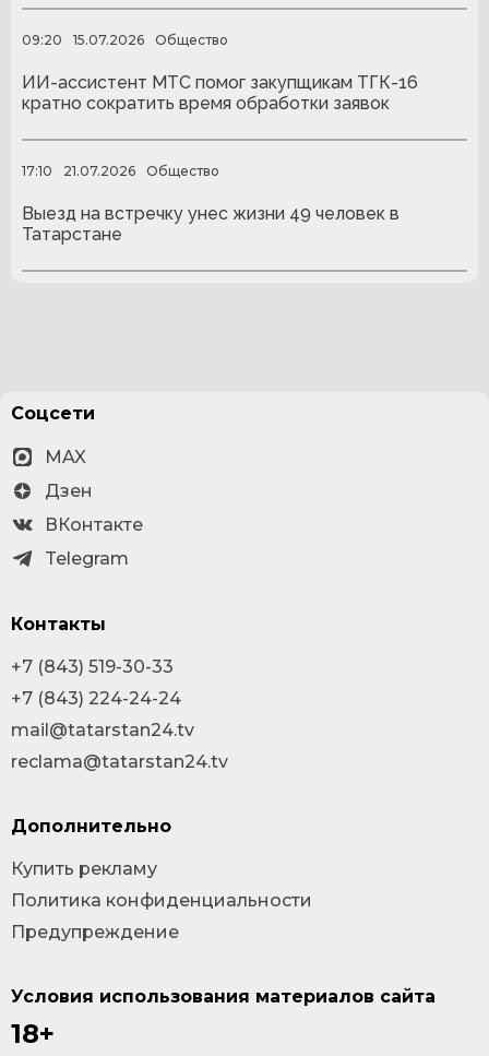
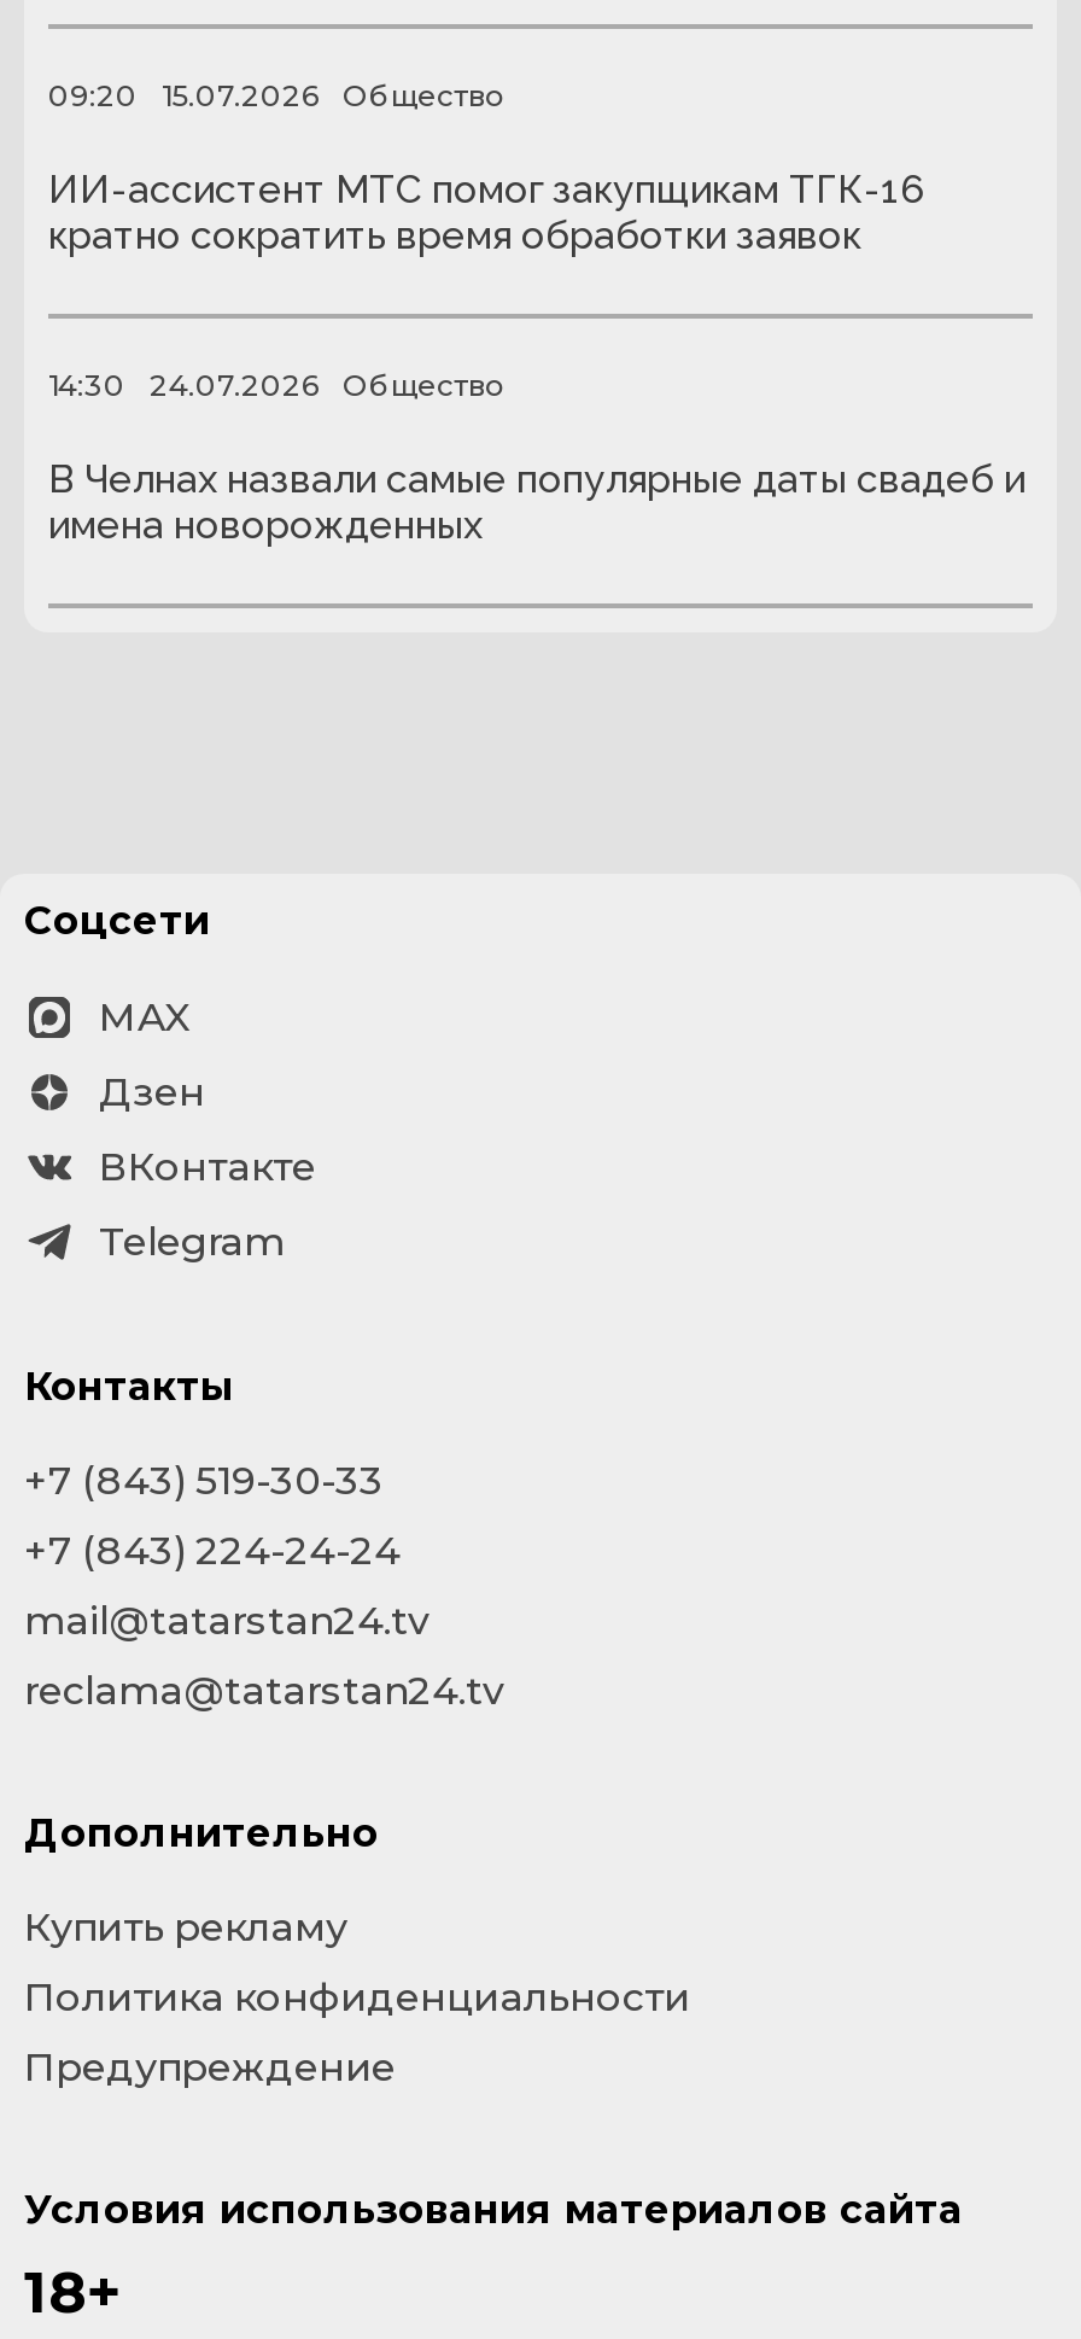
[22,162,52,179] 17:10 -> [48,366,125,402] 14:30
[63,162,135,179] 21.07.2026 -> [150,366,319,402] 24.07.2026
[22,203,399,245] Выезд на встречку унес жизни 49 человек в | Татарстане -> [48,456,1026,548] В Челнах назвали самые популярные даты свадеб и | имена новорожденных

